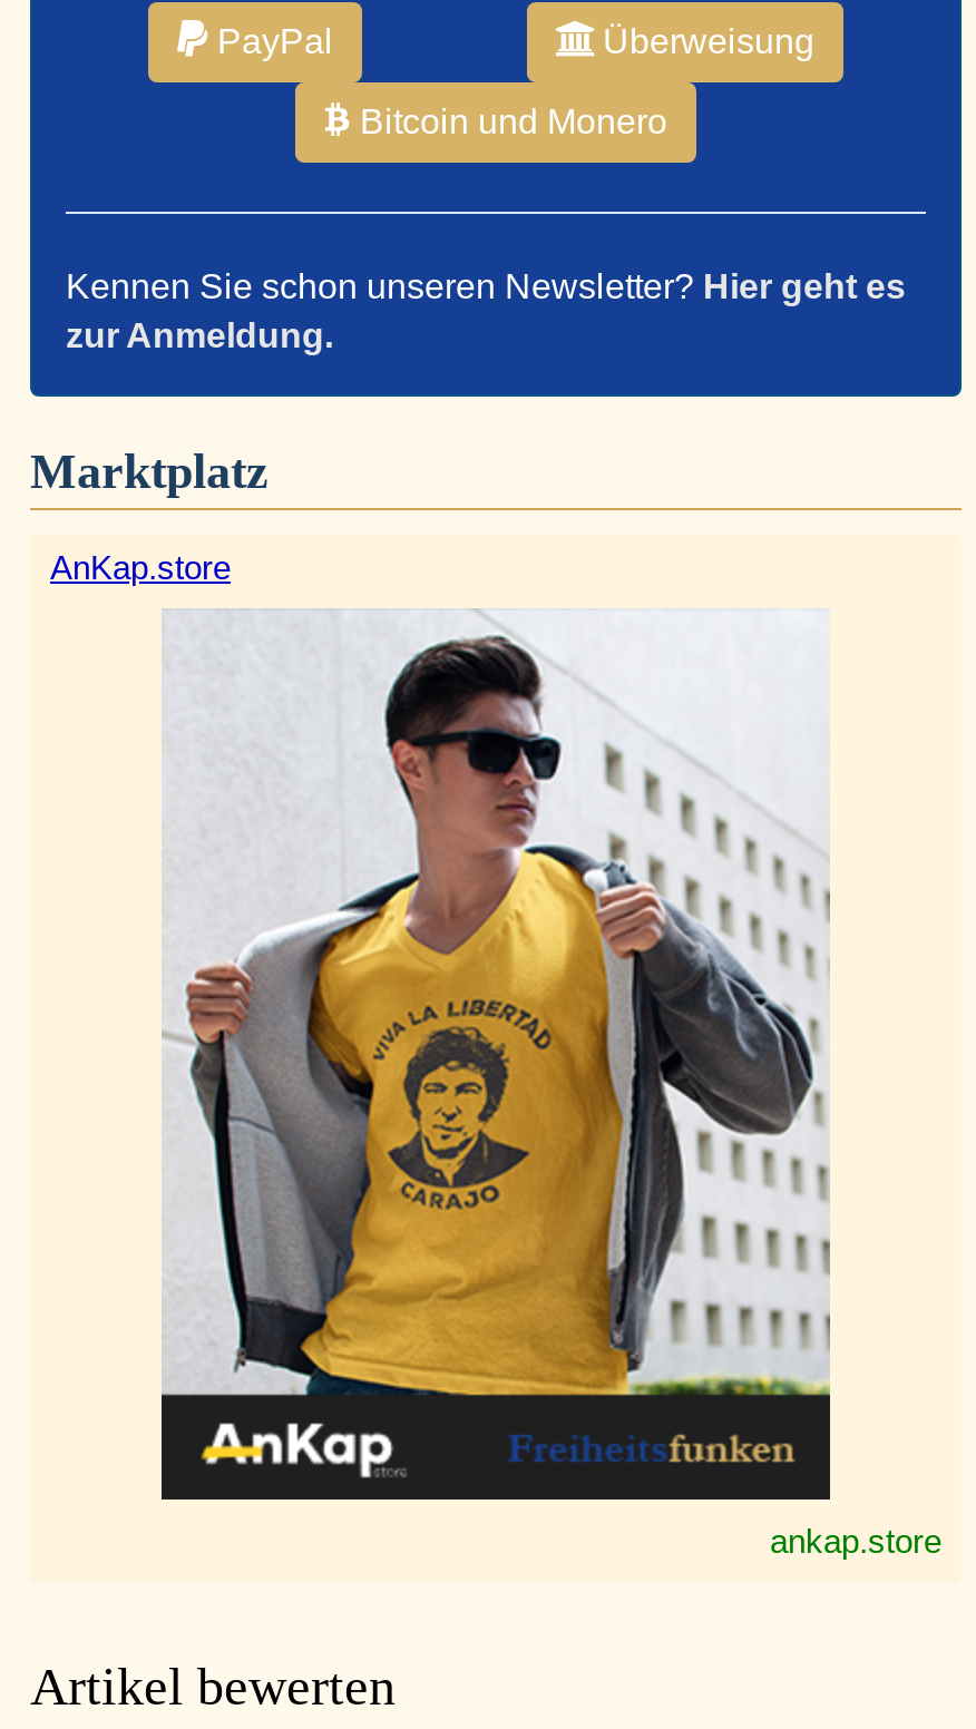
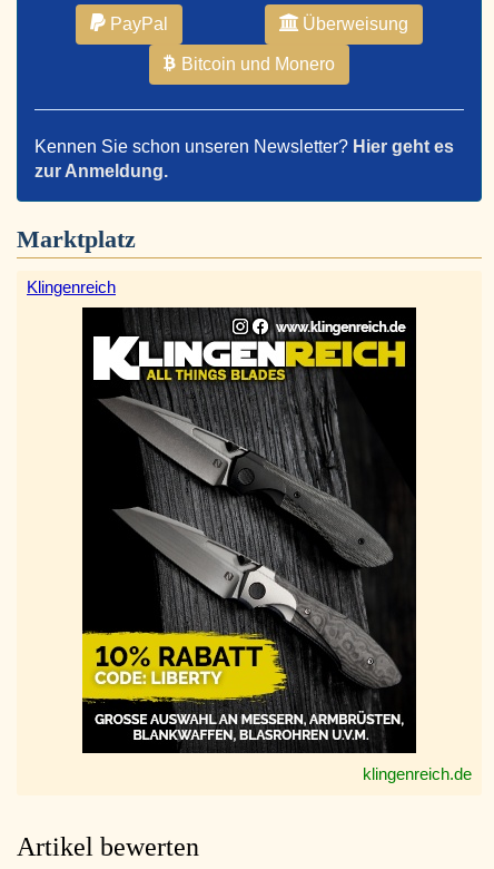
[50,547,231,585] AnKap.store -> [27,277,116,296] Klingenreich
[162,608,941,1559] [image] | ankap.store -> [81,306,472,783] [image] | klingenreich.de

